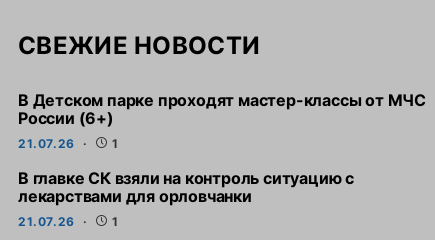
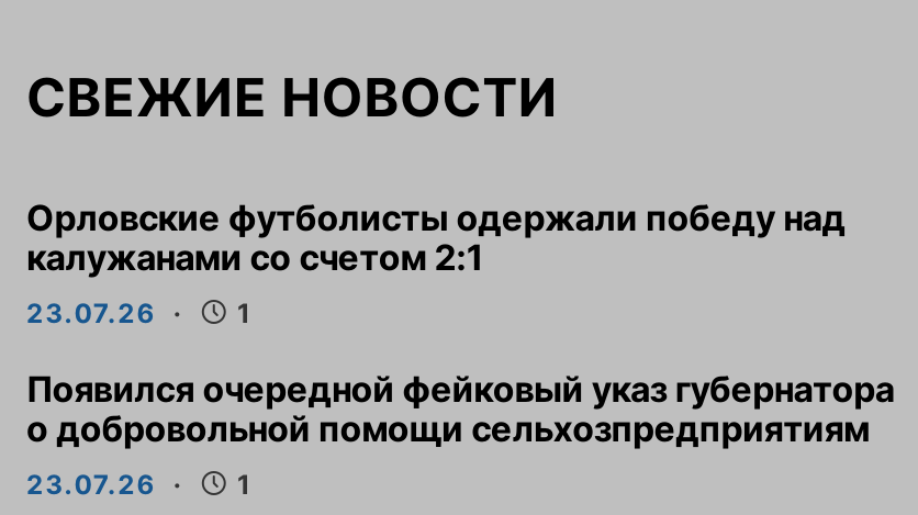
[18,90,426,151] В Детском парке проходят мастер-классы от МЧС | России (6+) | 21.07.26 -> [26,195,846,329] Орловские футболисты одержали победу над | калужанами со счетом 2:1 | 23.07.26
[18,168,354,229] В главке СК взяли на контроль ситуацию с | лекарствами для орловчанки | 21.07.26 -> [26,367,894,501] Появился очередной фейковый указ губернатора | о добровольной помощи сельхозпредприятиям | 23.07.26

